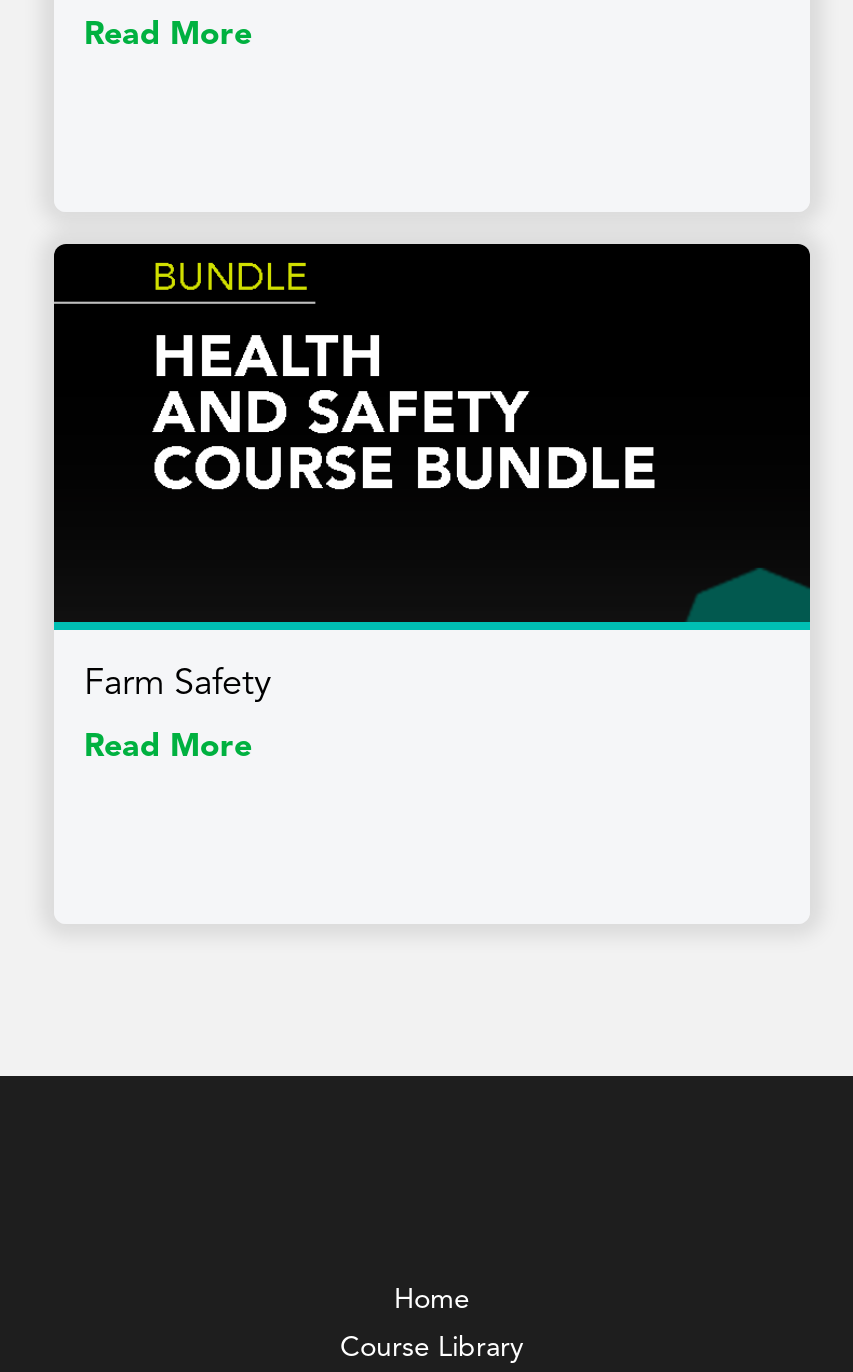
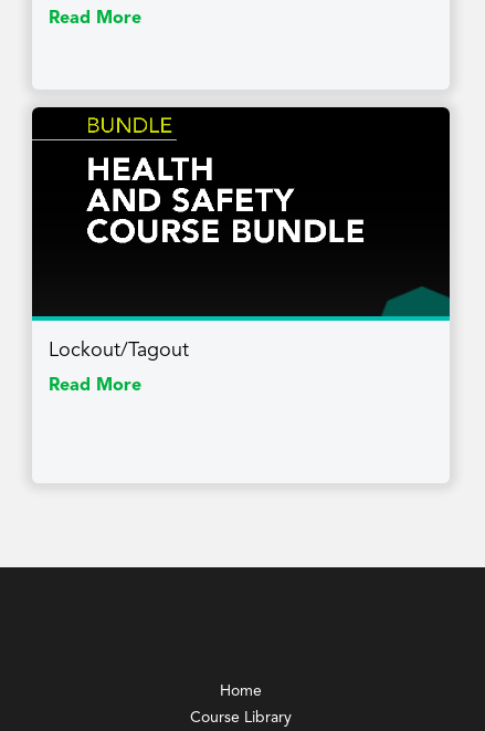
[84,666,272,702] Farm Safety -> [49,341,189,361] Lockout/Tagout

